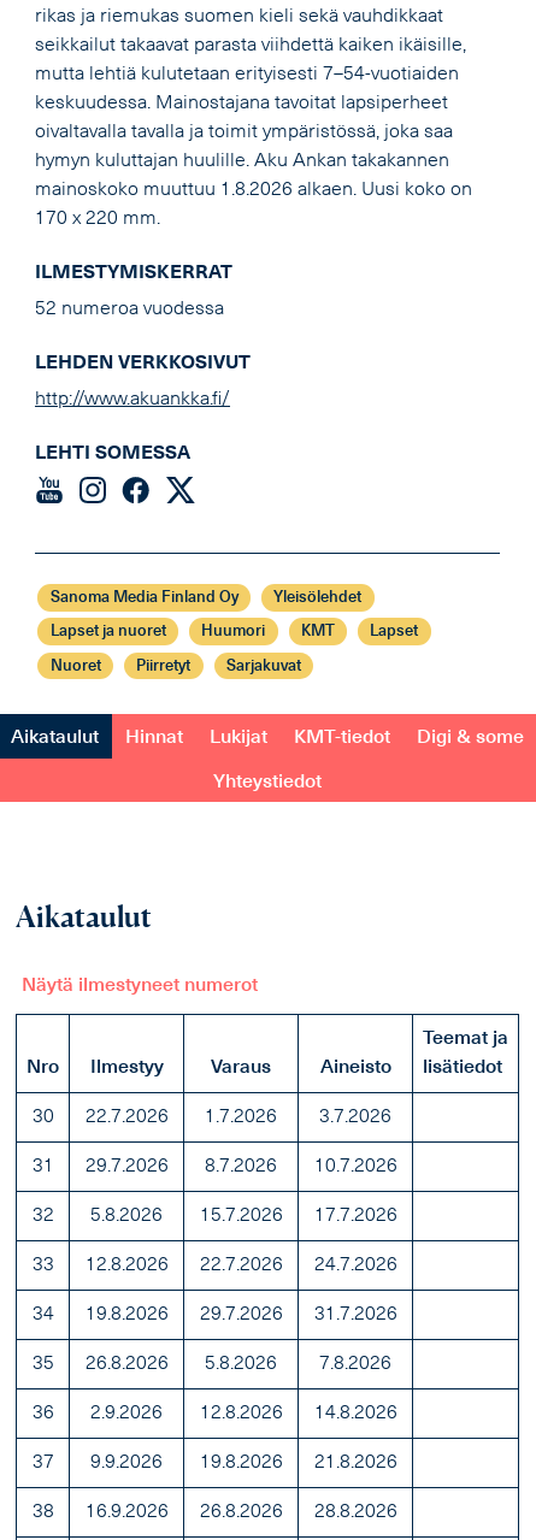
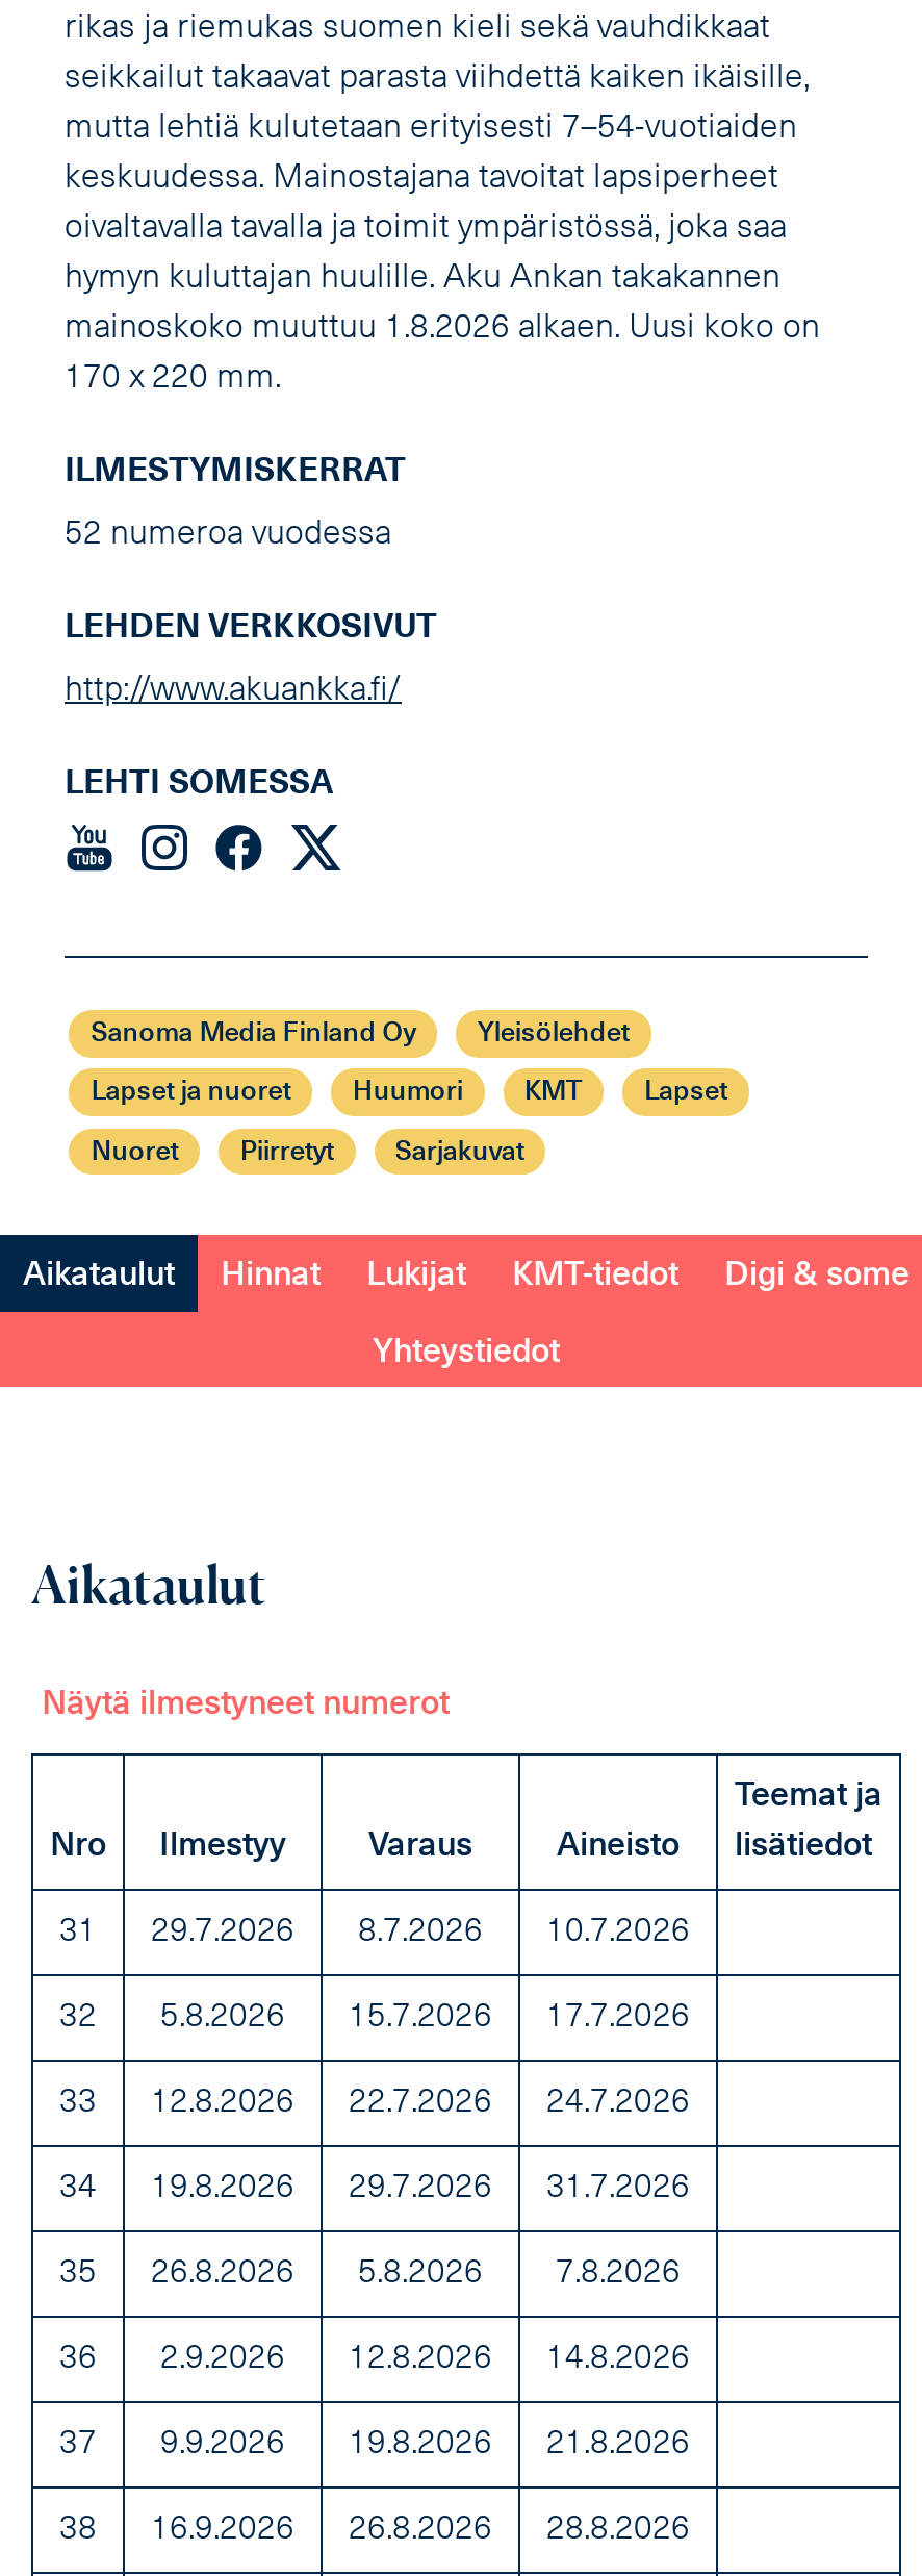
[32,1108,391,1127] 30 | 22.7.2026 | 1.7.2026 | 3.7.2026 -> none

